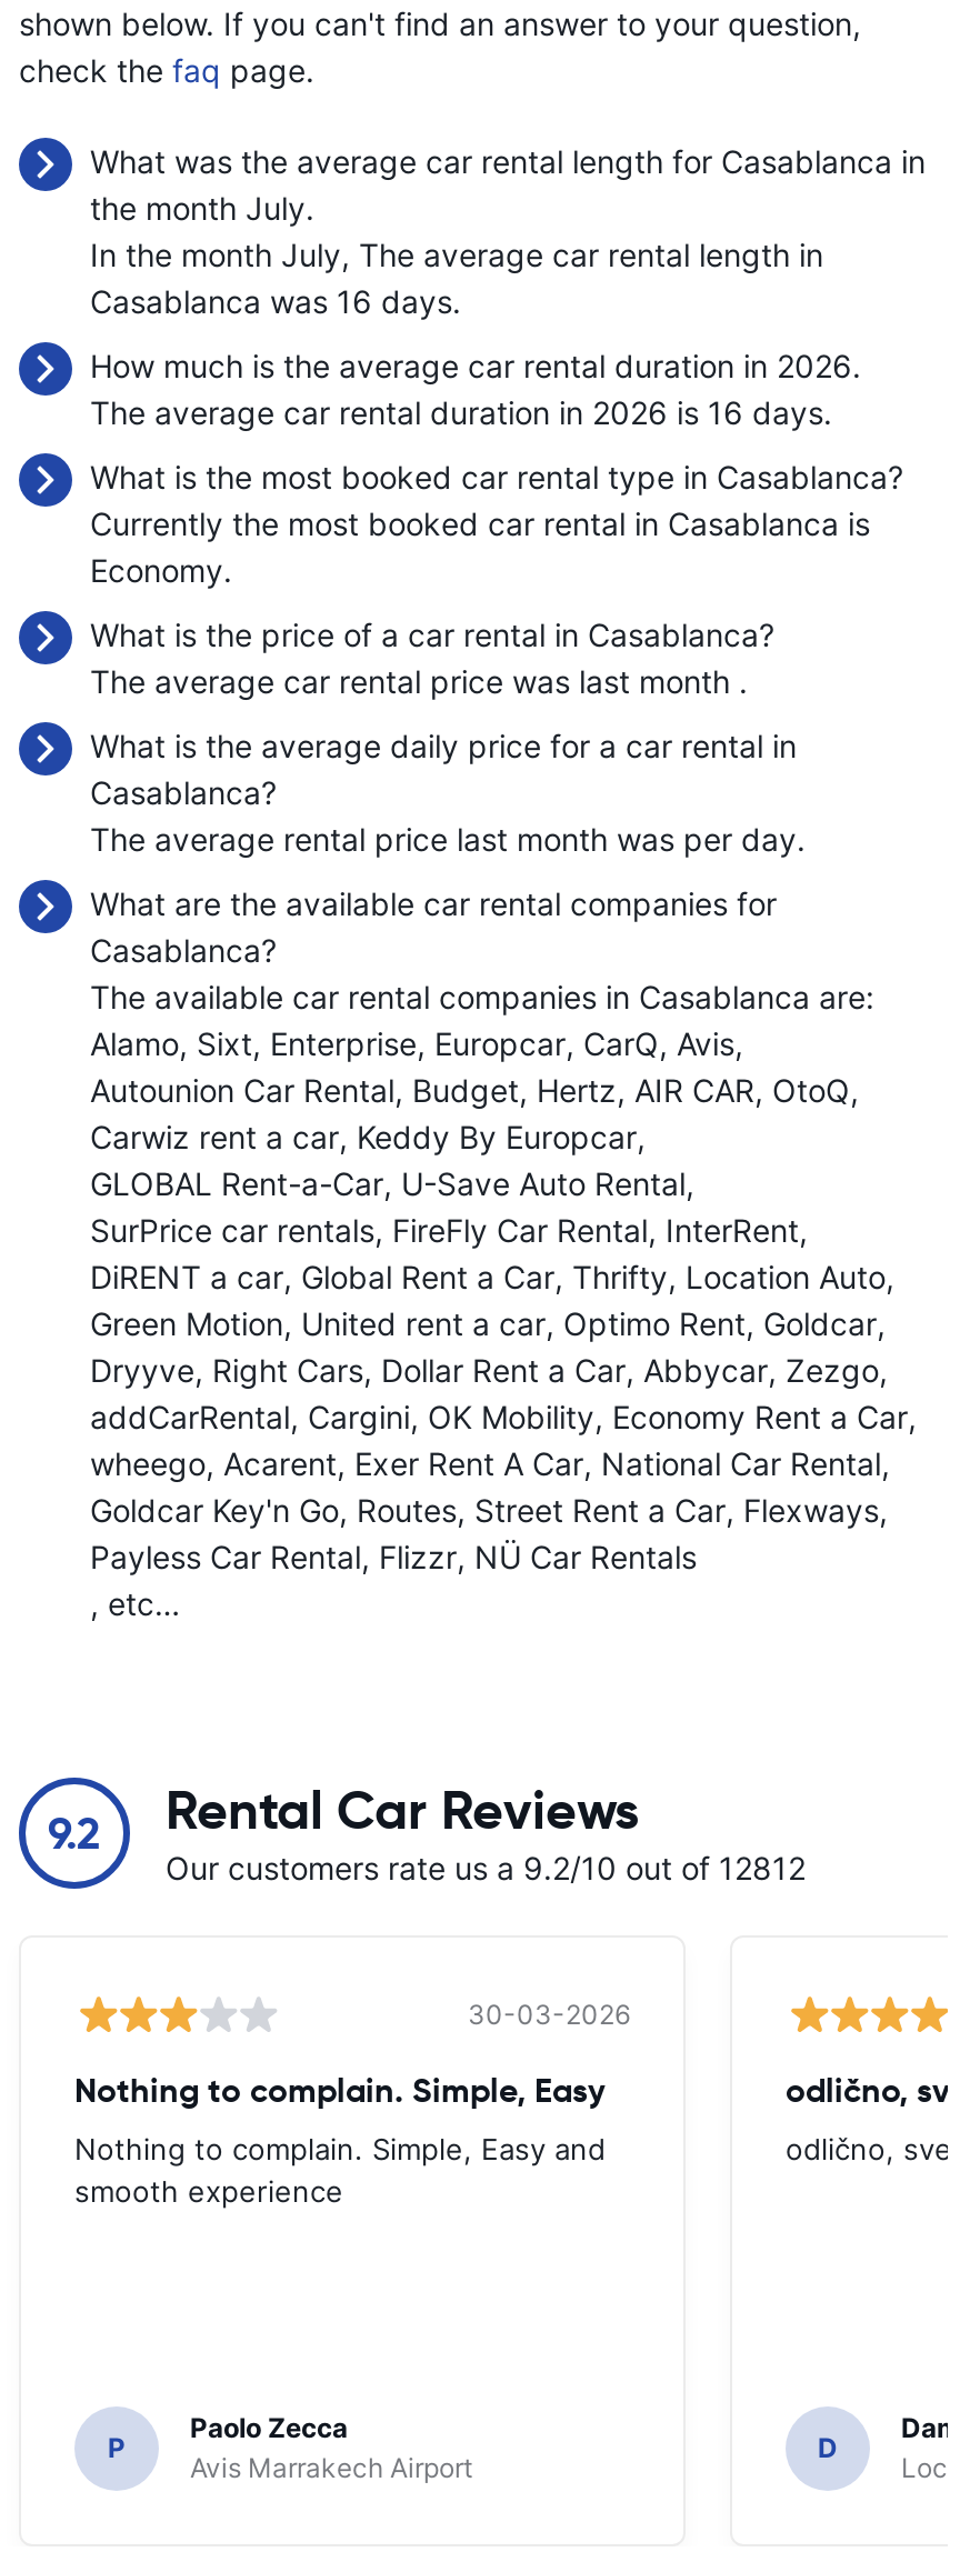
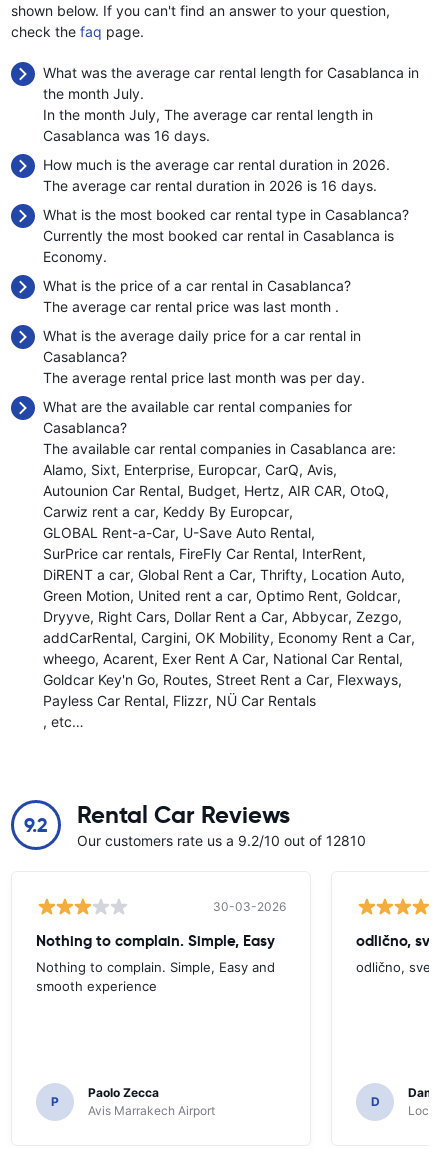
[166,1849,806,1887] Our customers rate us a 9.2/10 out of 12812 -> [77,832,366,849] Our customers rate us a 9.2/10 out of 12810

